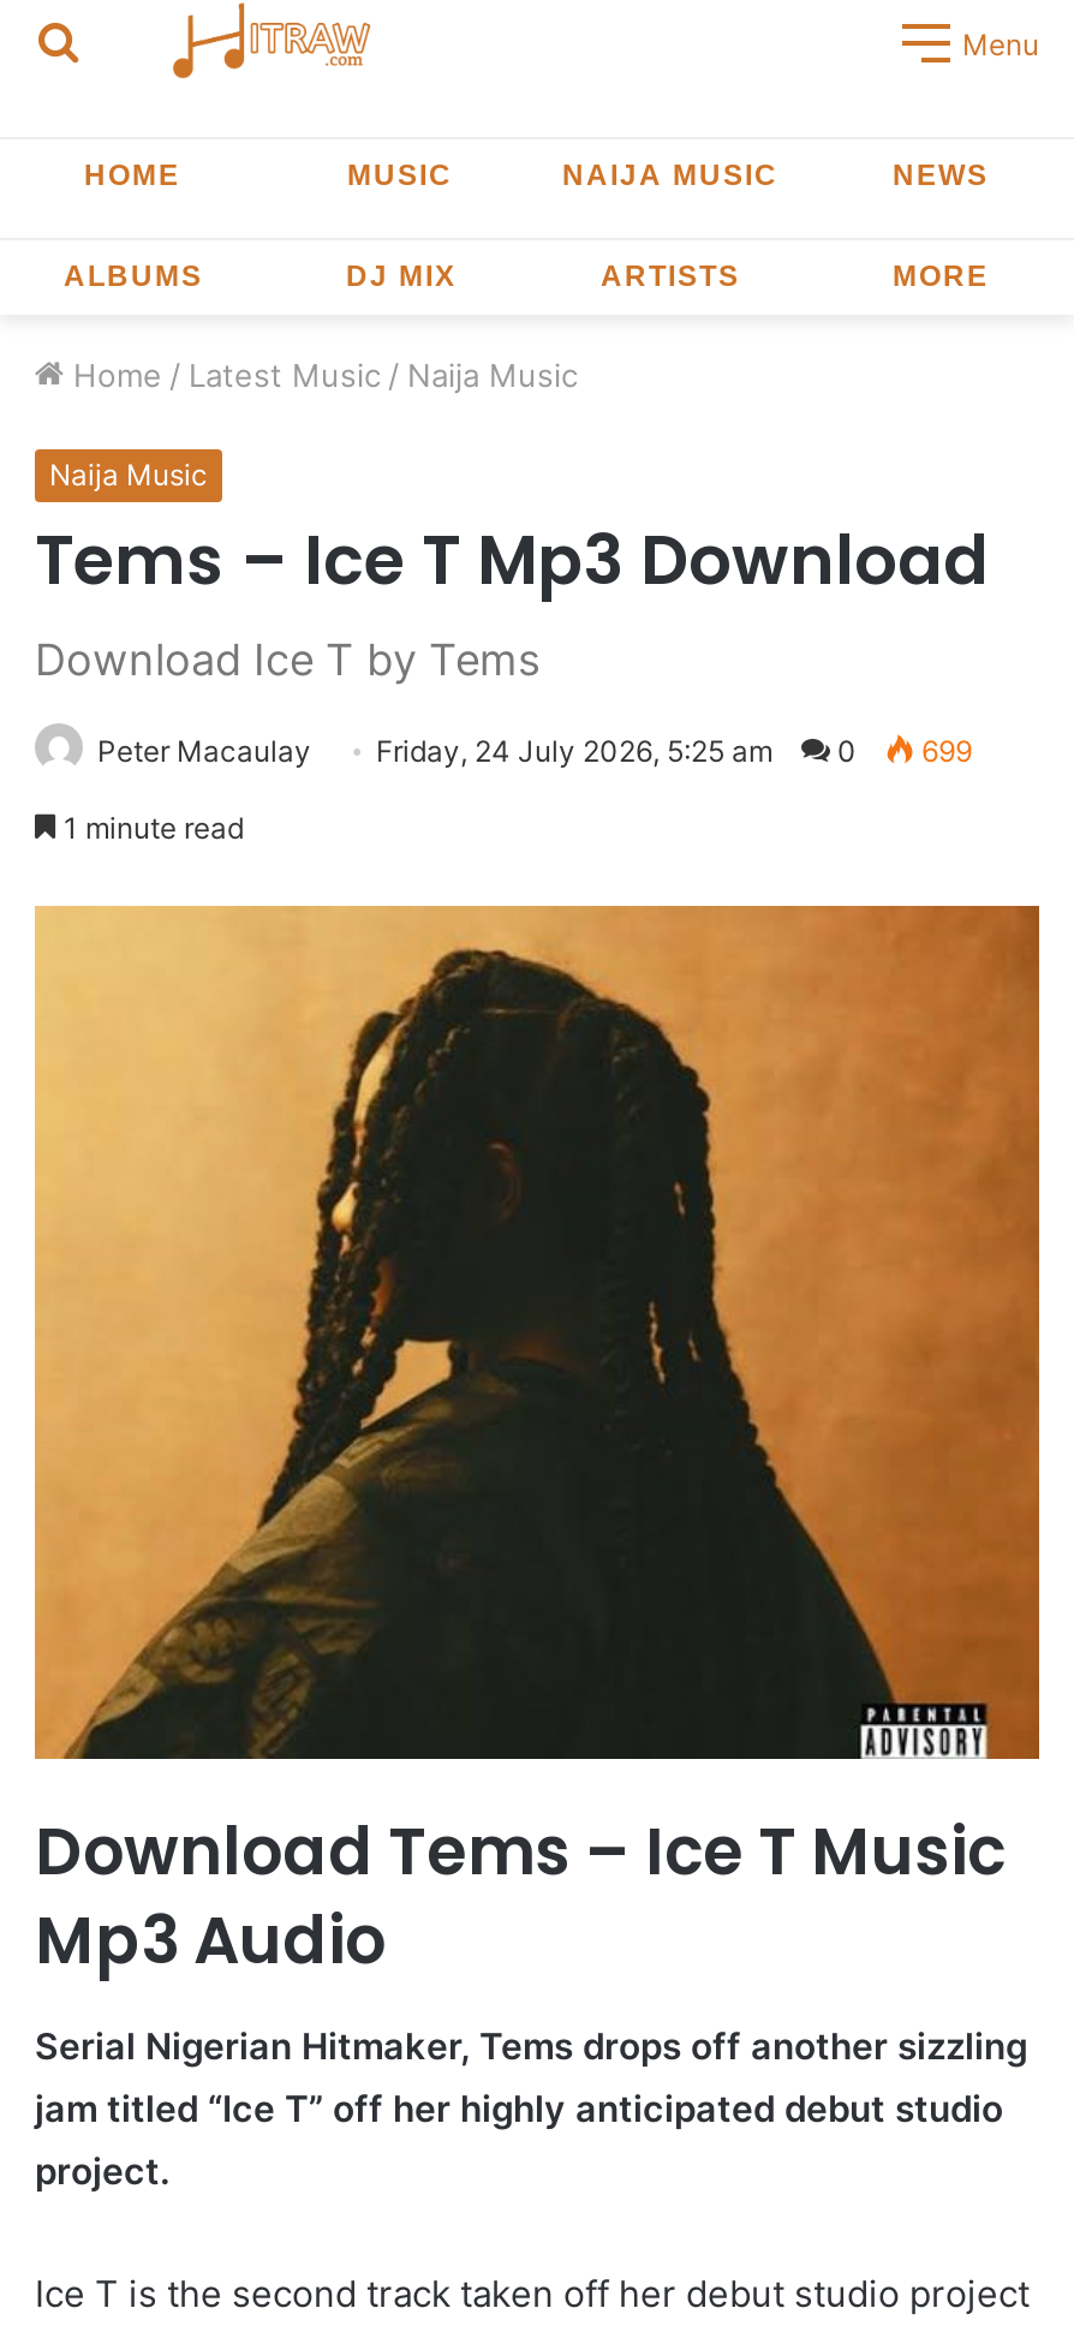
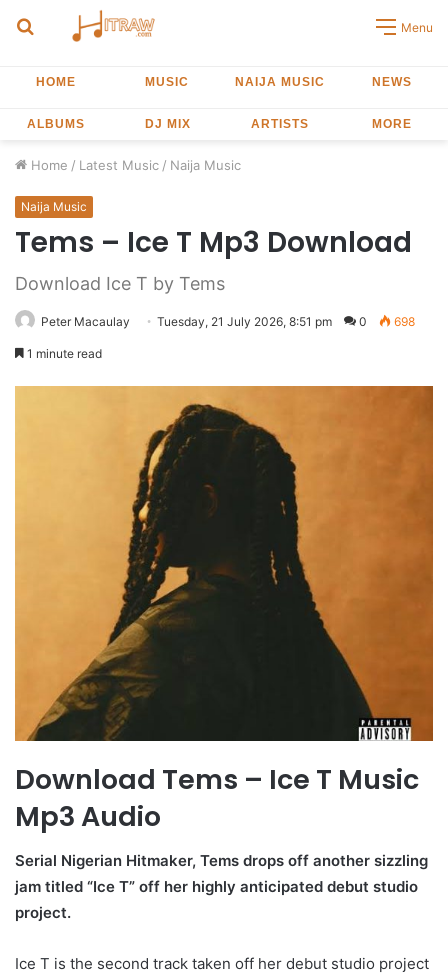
[376,733,772,769] Friday, 24 July 2026, 5:25 am -> [157,314,332,329] Tuesday, 21 July 2026, 8:51 pm
[914,733,972,769] 699 -> [391,314,415,329] 698

